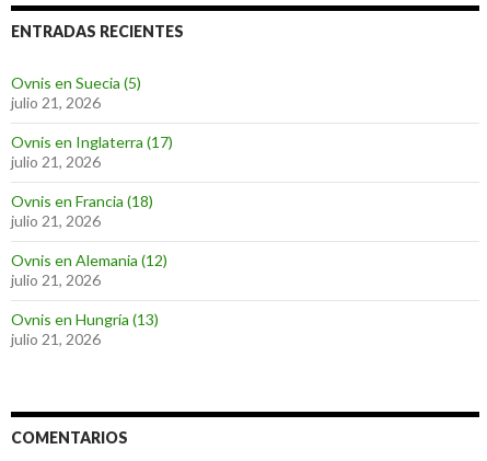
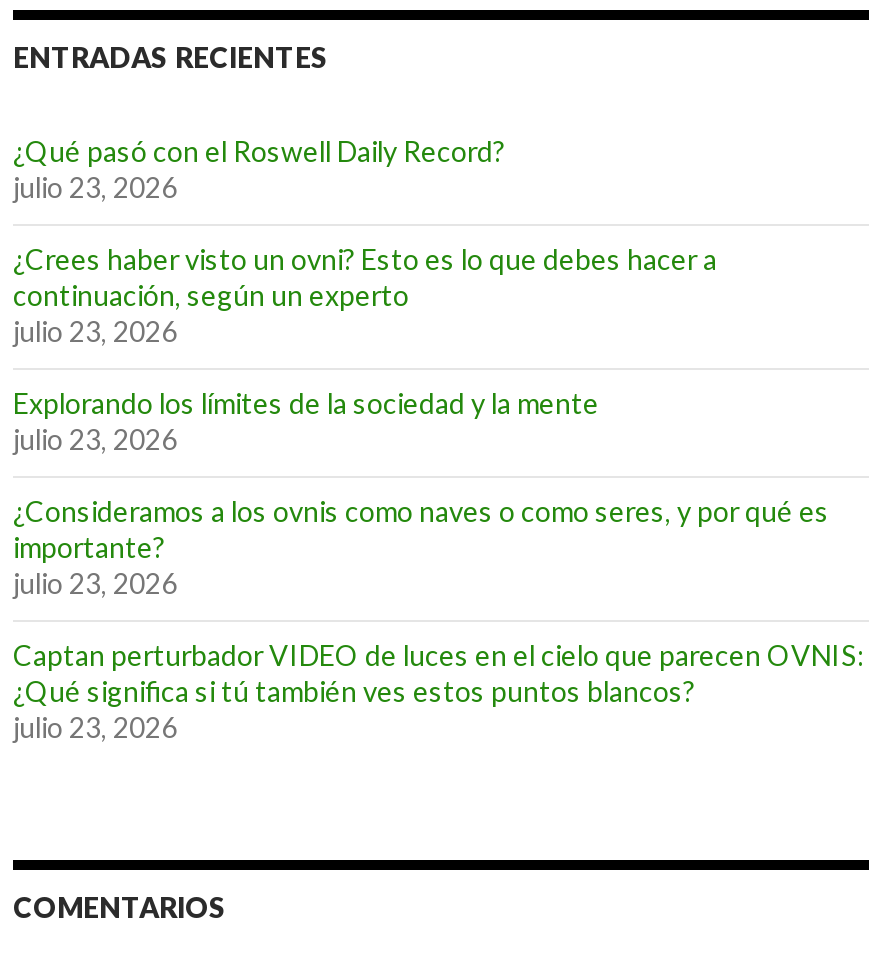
[11,73,141,112] Ovnis en Suecia (5) | julio 21, 2026 -> [13,134,505,204] ¿Qué pasó con el Roswell Daily Record? | julio 23, 2026
[11,132,173,171] Ovnis en Inglaterra (17) | julio 21, 2026 -> [13,242,717,348] ¿Crees haber visto un ovni? Esto es lo que debes hacer a | continuación, según un experto | julio 23, 2026
[11,192,153,230] Ovnis en Francia (18) | julio 21, 2026 -> [13,386,599,456] Explorando los límites de la sociedad y la mente | julio 23, 2026
[11,251,167,289] Ovnis en Alemania (12) | julio 21, 2026 -> [13,494,829,600] ¿Consideramos a los ovnis como naves o como seres, y por qué es | importante? | julio 23, 2026
[11,310,159,348] Ovnis en Hungría (13) | julio 21, 2026 -> [13,638,865,744] Captan perturbador VIDEO de luces en el cielo que parecen OVNIS: | ¿Qué significa si tú también ves estos puntos blancos? | julio 23, 2026

